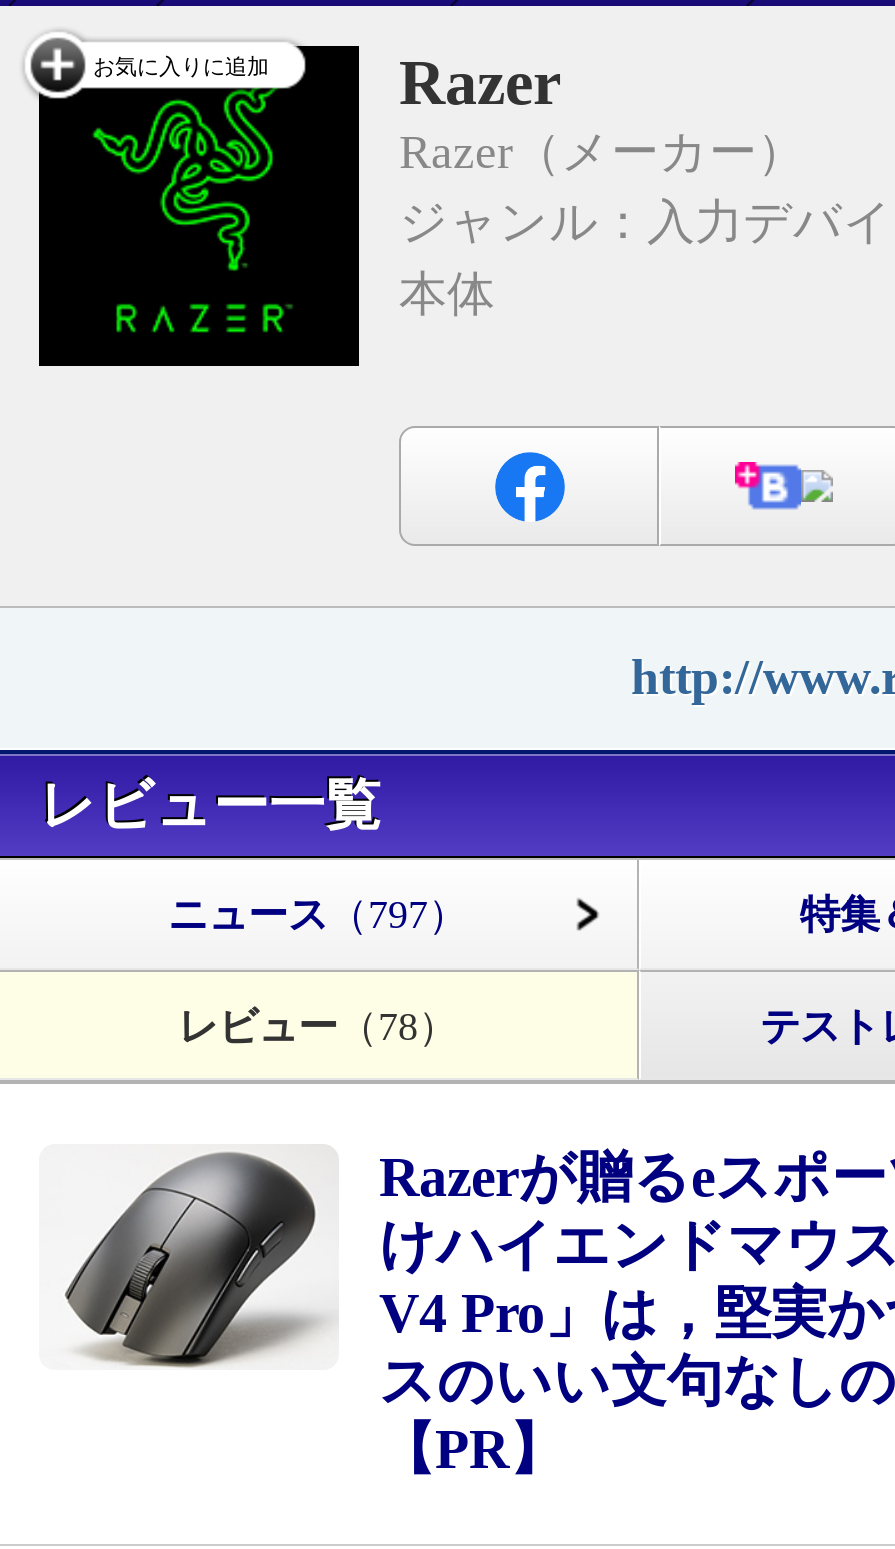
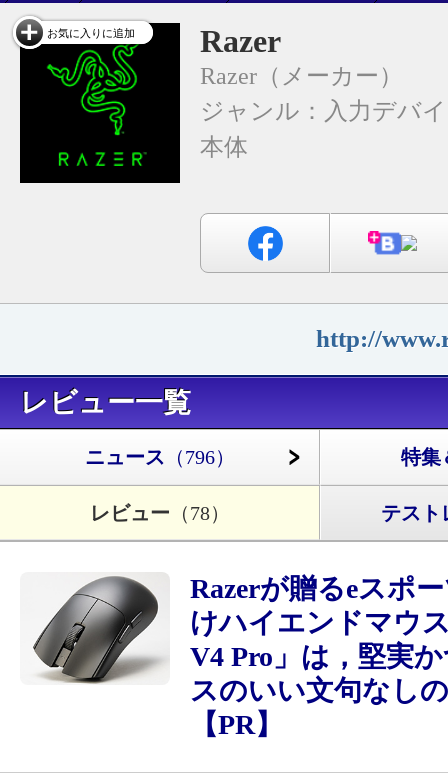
[168,892,468,936] ニュース（797） -> [84,446,234,468] ニュース（796）

